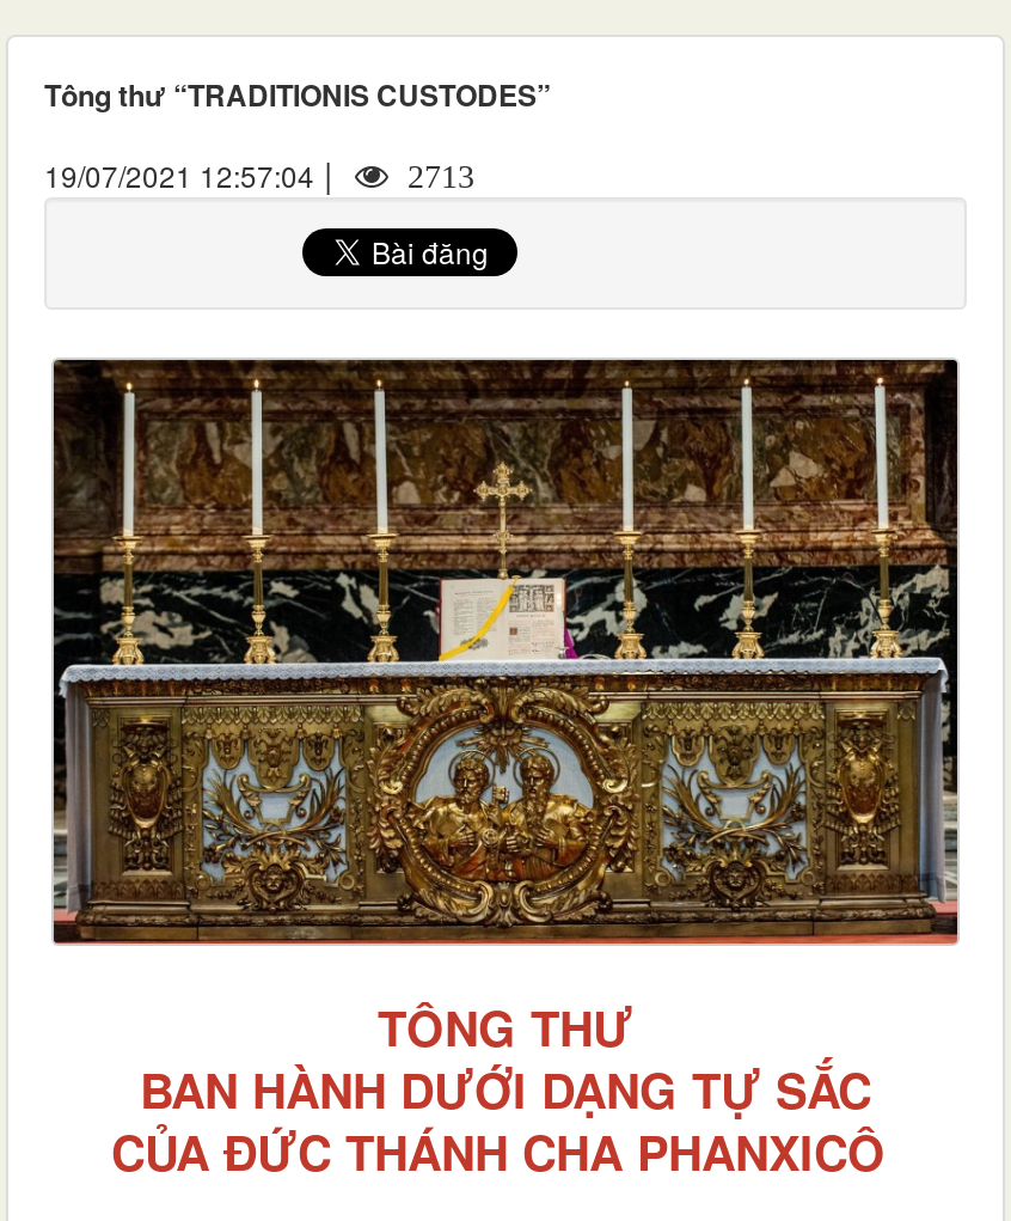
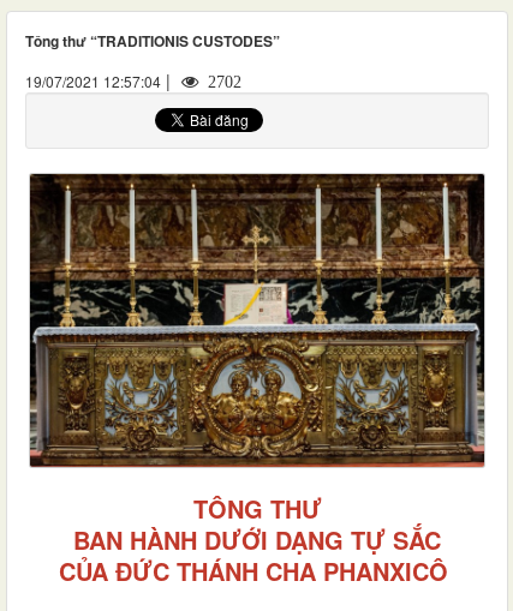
[388,158,474,191] 2713 -> [198,73,241,89] 2702

